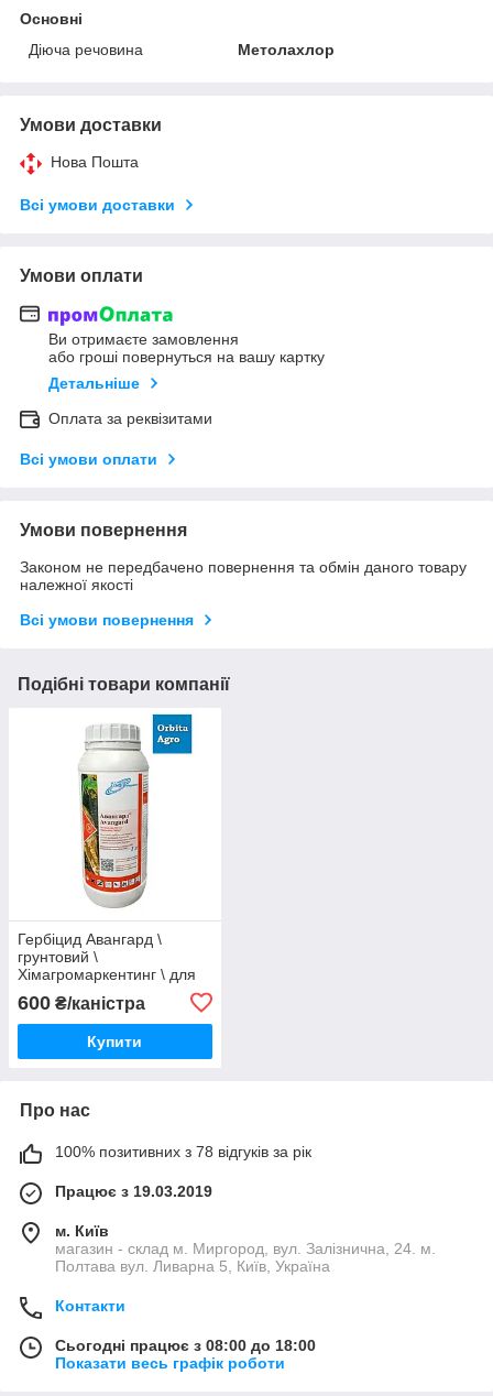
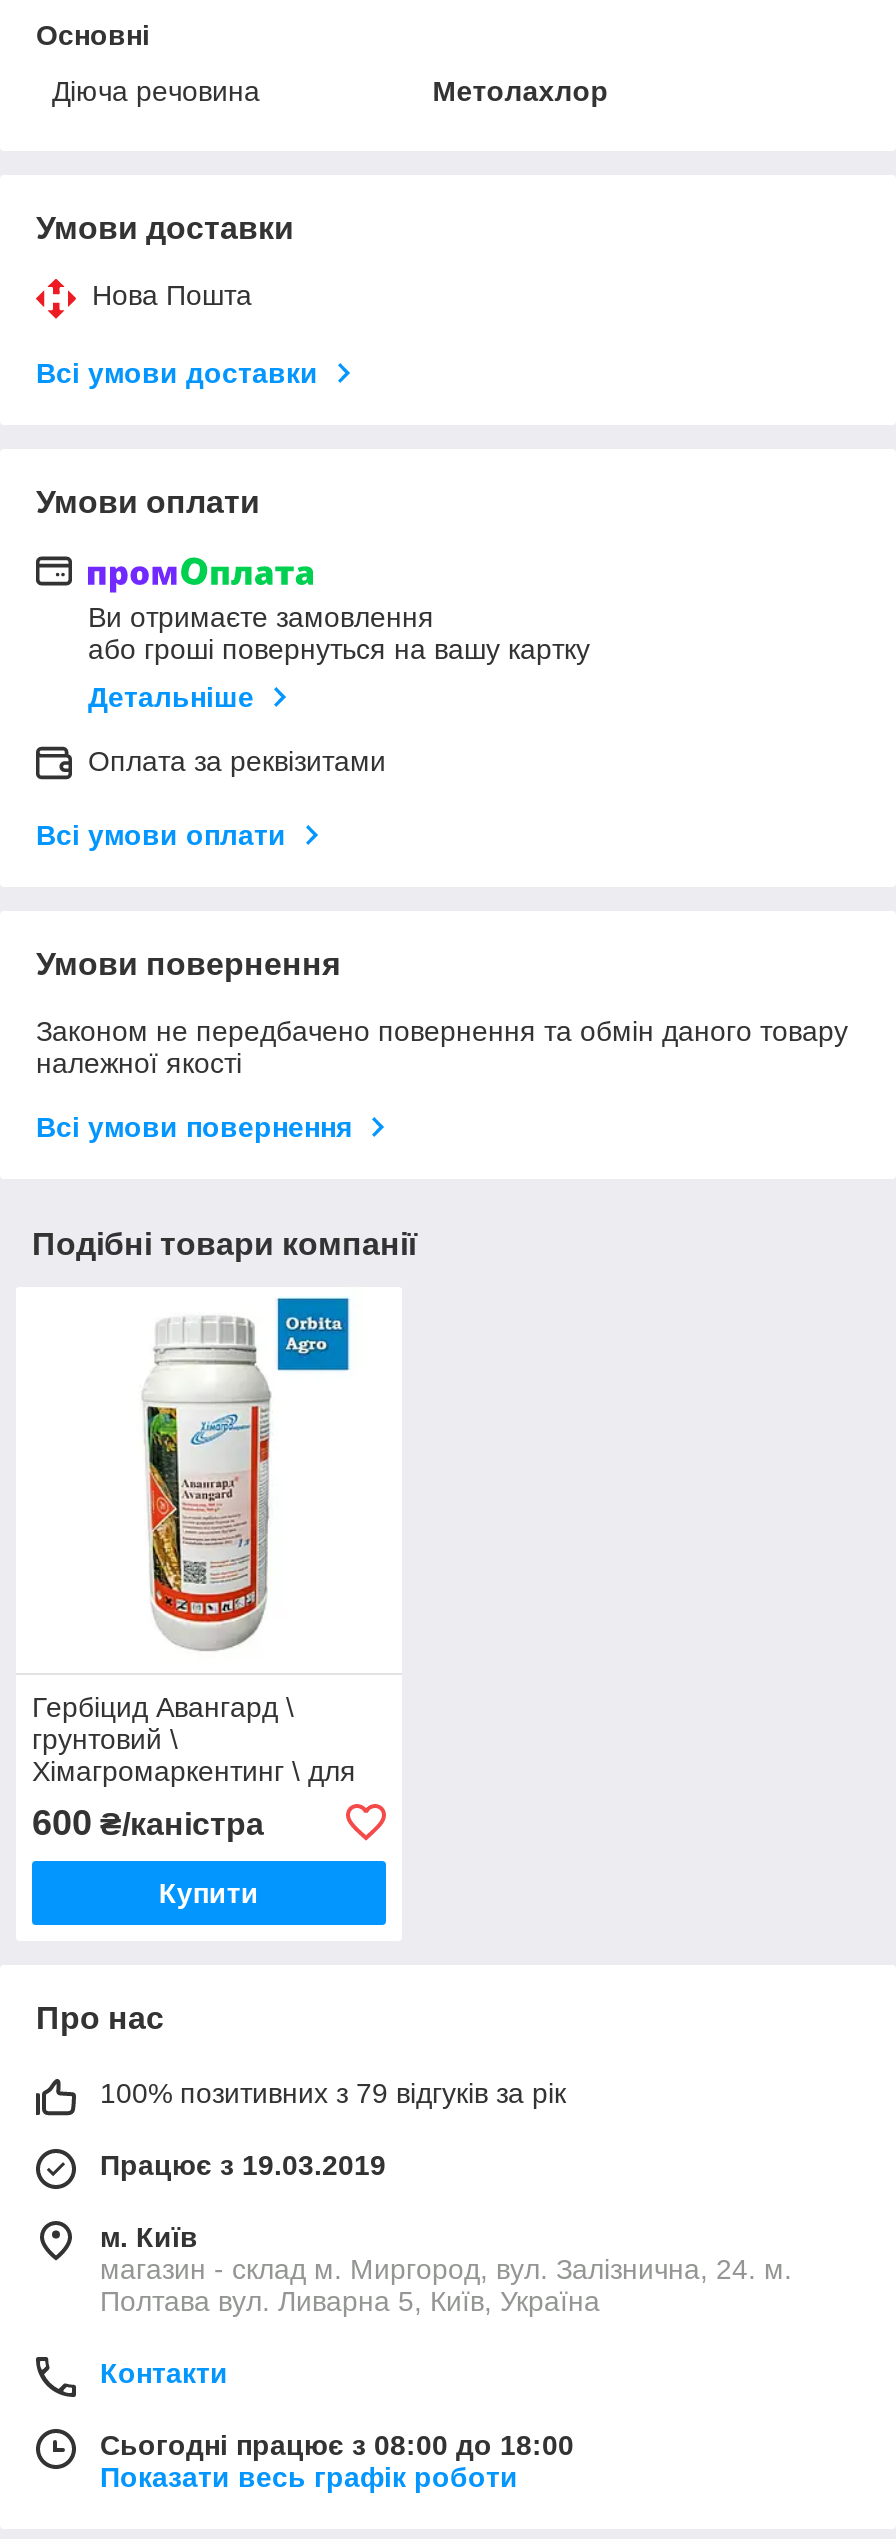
[55,1143,311,1160] 100% позитивних з 78 відгуків за рік -> [100,2077,566,2109] 100% позитивних з 79 відгуків за рік

